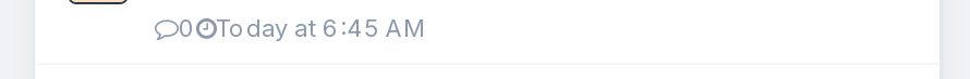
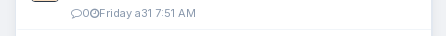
[179,13,425,43] 0 Today at 6:45 AM -> [82,6,196,20] 0 Friday a31 7:51 AM

